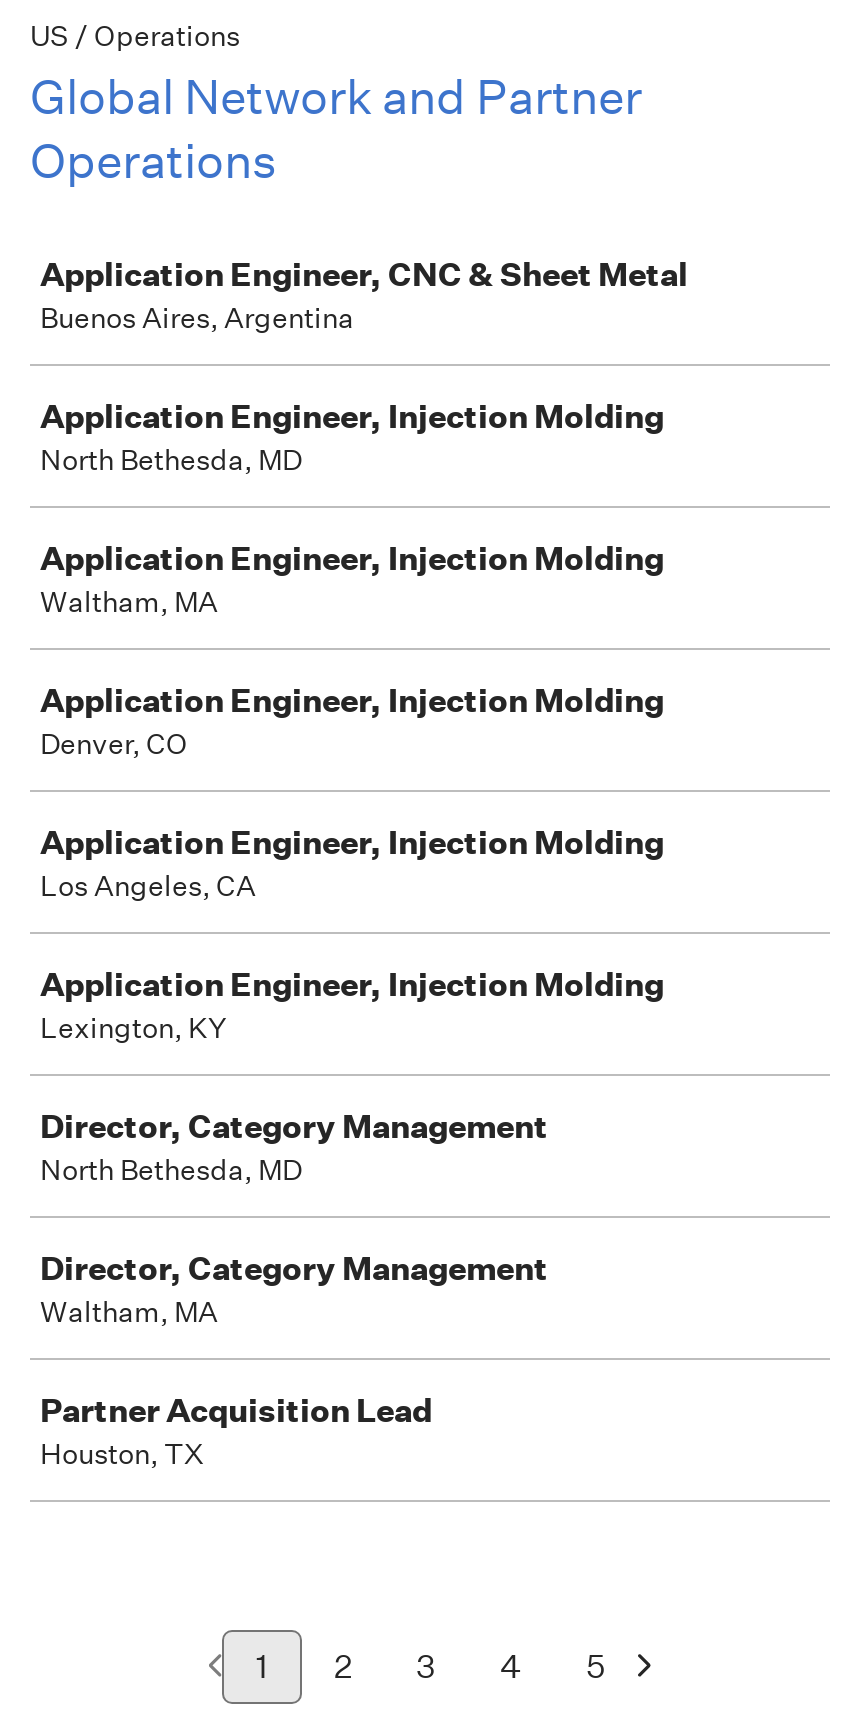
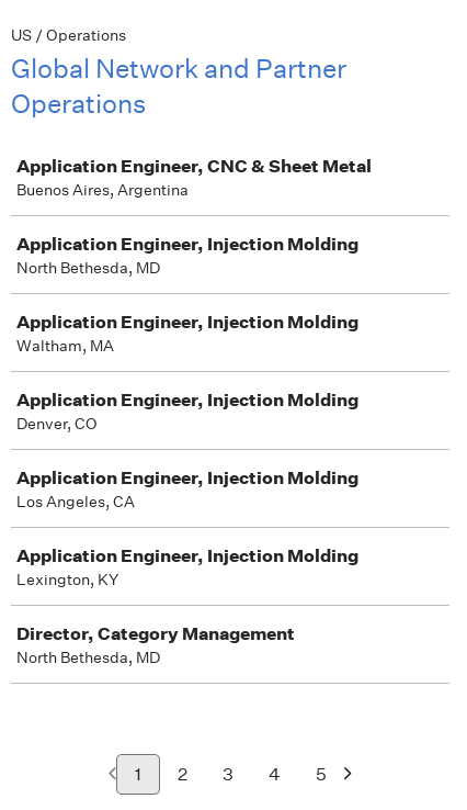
[40,1248,548,1472] Director, Category Management | Waltham, MA | Partner Acquisition Lead | Houston, TX -> none

